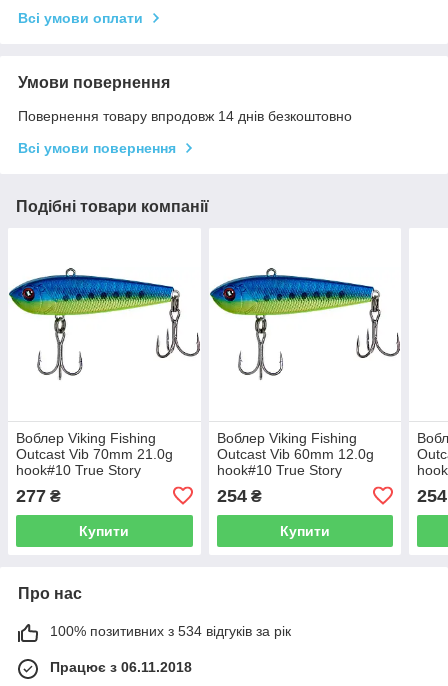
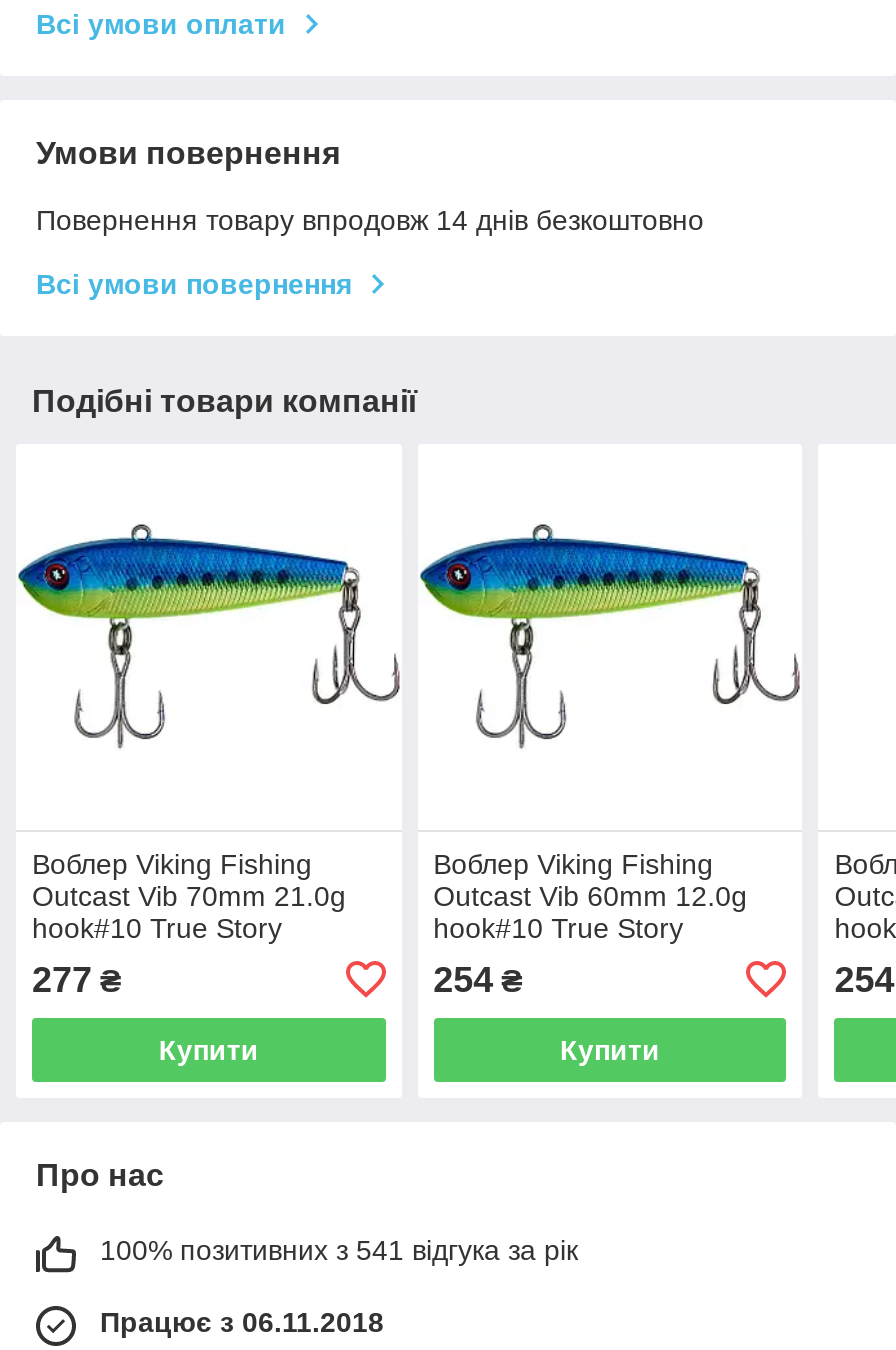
[50,623,291,639] 100% позитивних з 534 відгуків за рік -> [100,1234,578,1266] 100% позитивних з 541 відгука за рік

